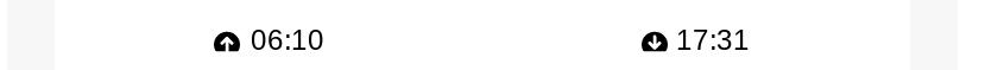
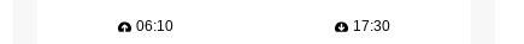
[676,24,750,58] 17:31 -> [352,18,390,34] 17:30

